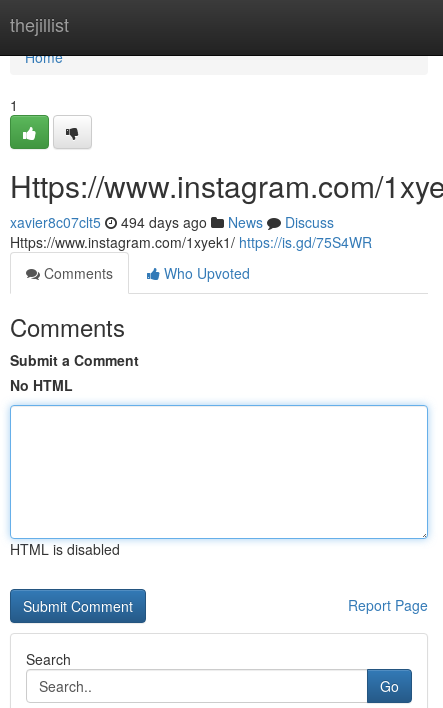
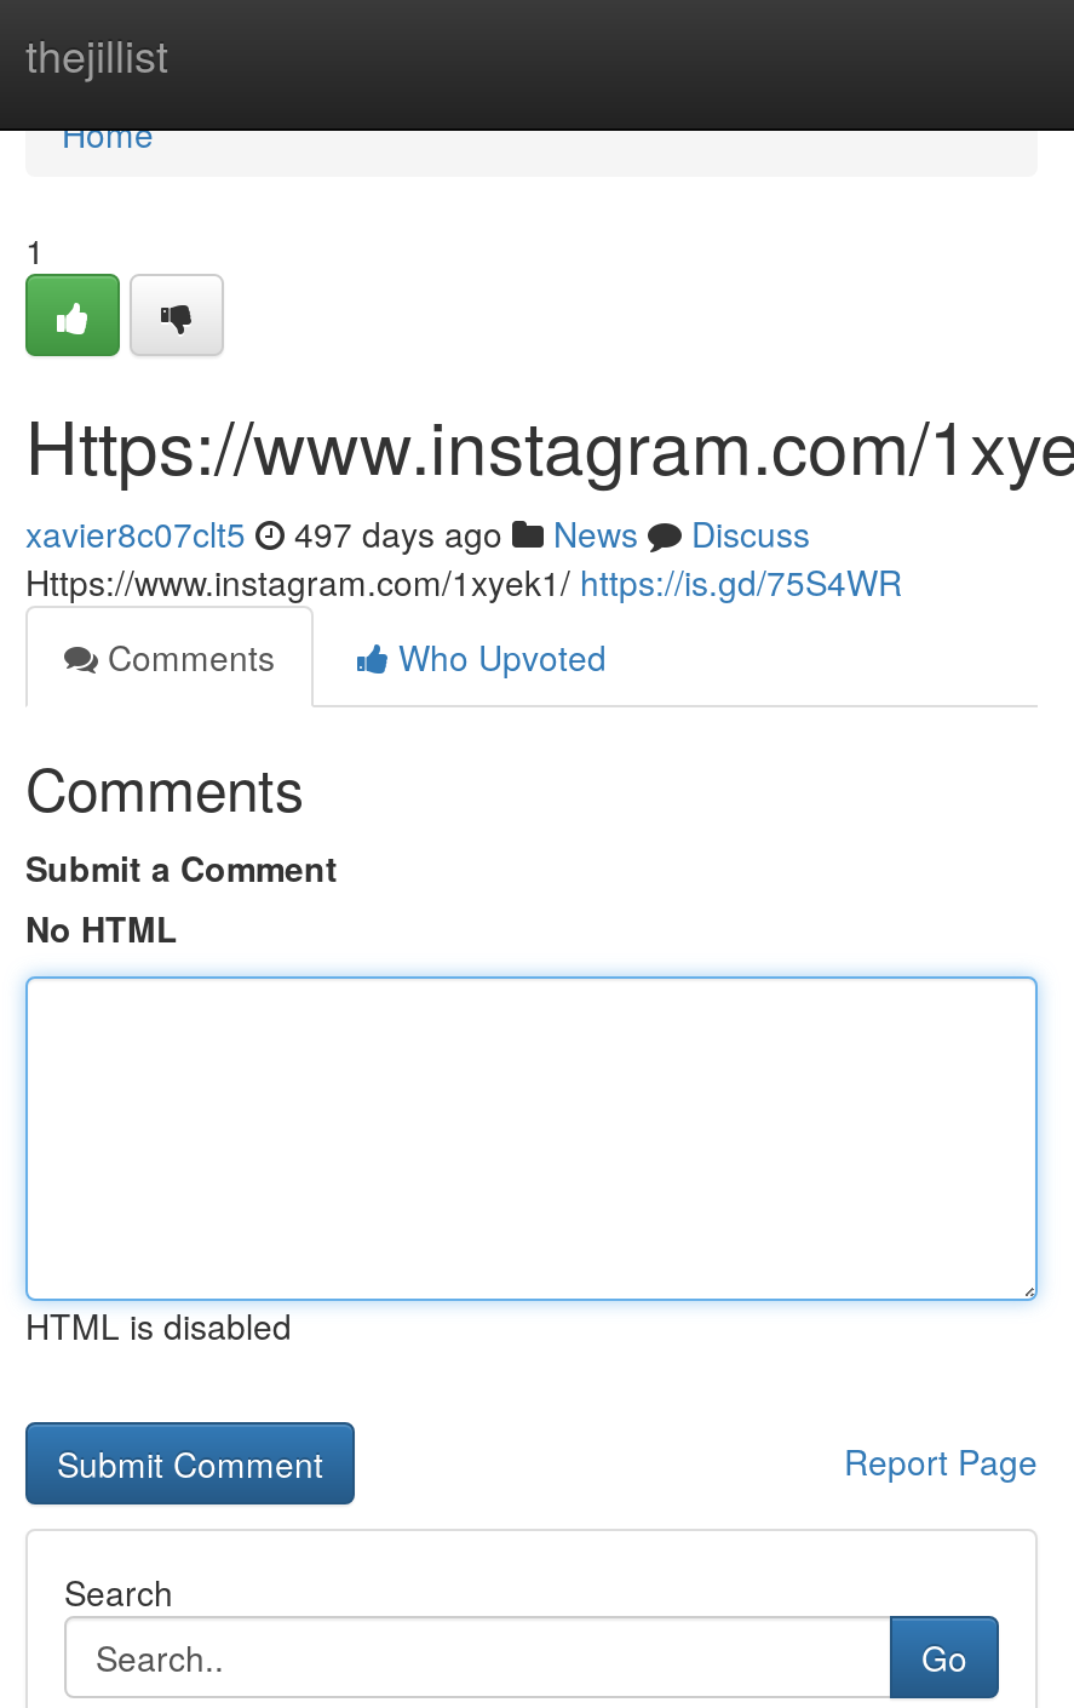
[10,212,334,232] xavier8c07clt5 494 days ago News Discuss -> [25,509,810,557] xavier8c07clt5 497 days ago News Discuss

